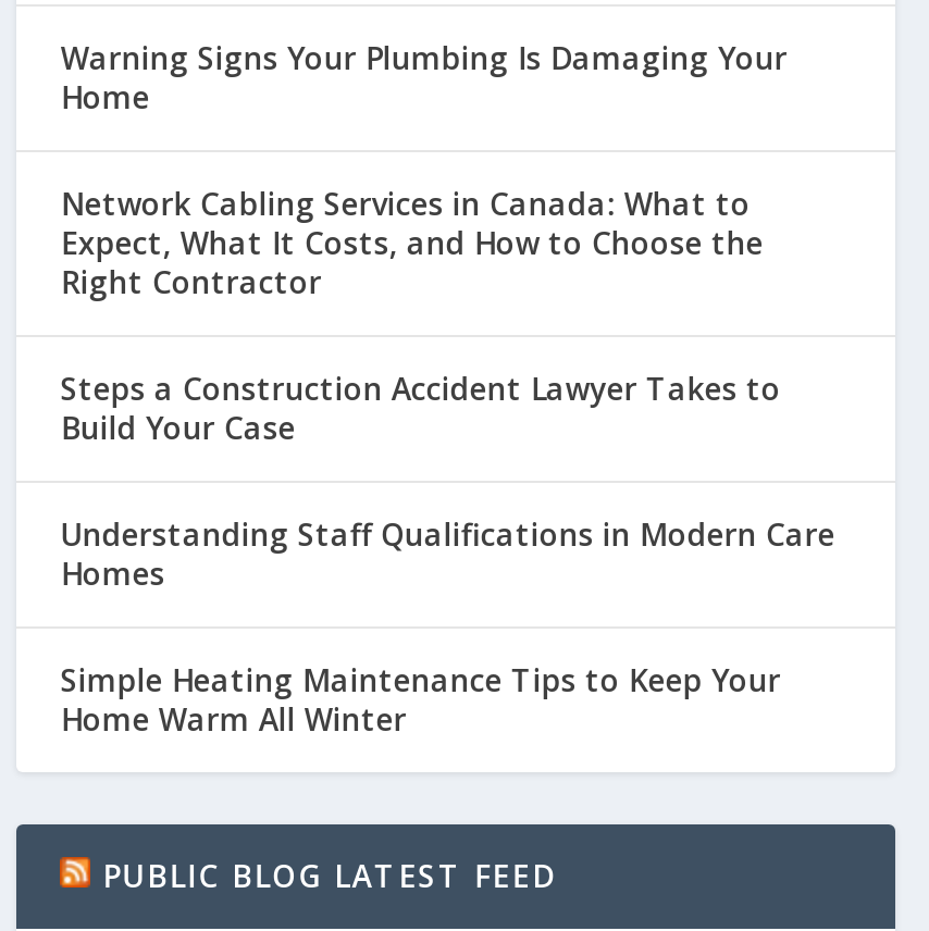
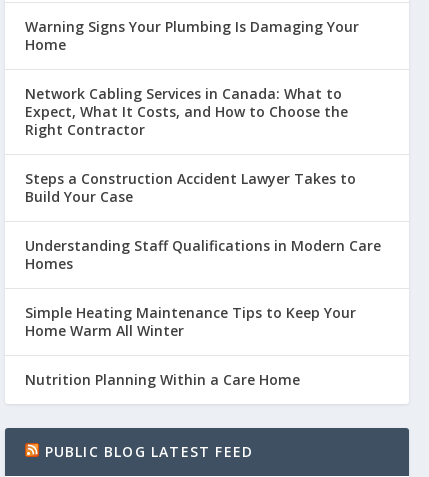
none -> [25,370,300,389] Nutrition Planning Within a Care Home

